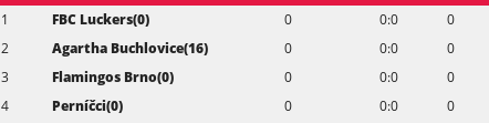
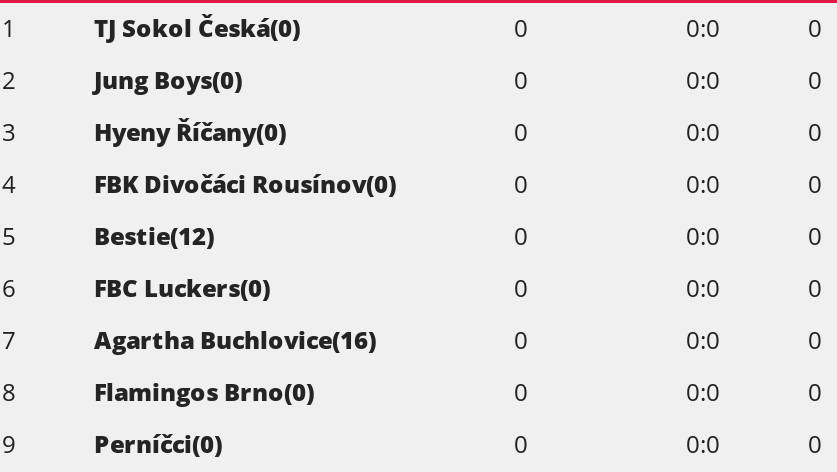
none -> [2,10,822,304] TJ Sokol Česká(0) | 0 | 0:0 | 0 | 2 | Jung Boys(0) | 0 | 0:0 | 0 | 3 | Hyeny Říčany(0) | 0 | 0:0 | 0 | 4 | FBK Divočáci Rousínov(0) | 0 | 0:0 | 0 | 5 | Bestie(12) | 0 | 0:0 | 0 | 6
[1,38,9,57] 2 -> [2,322,16,356] 7
[1,67,9,86] 3 -> [2,374,16,408] 8
[1,96,9,115] 4 -> [2,426,16,460] 9

